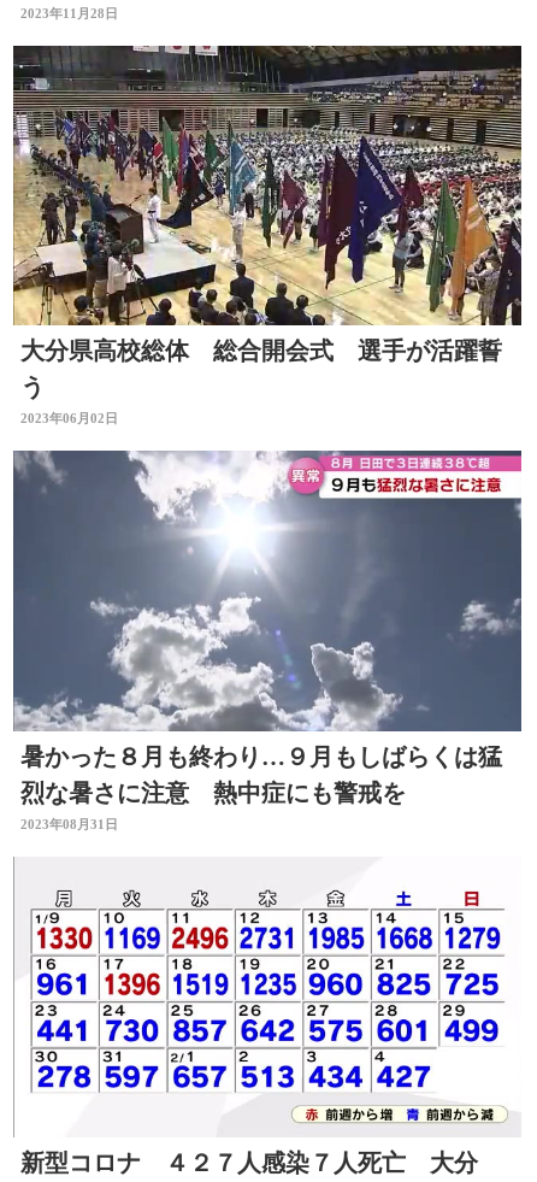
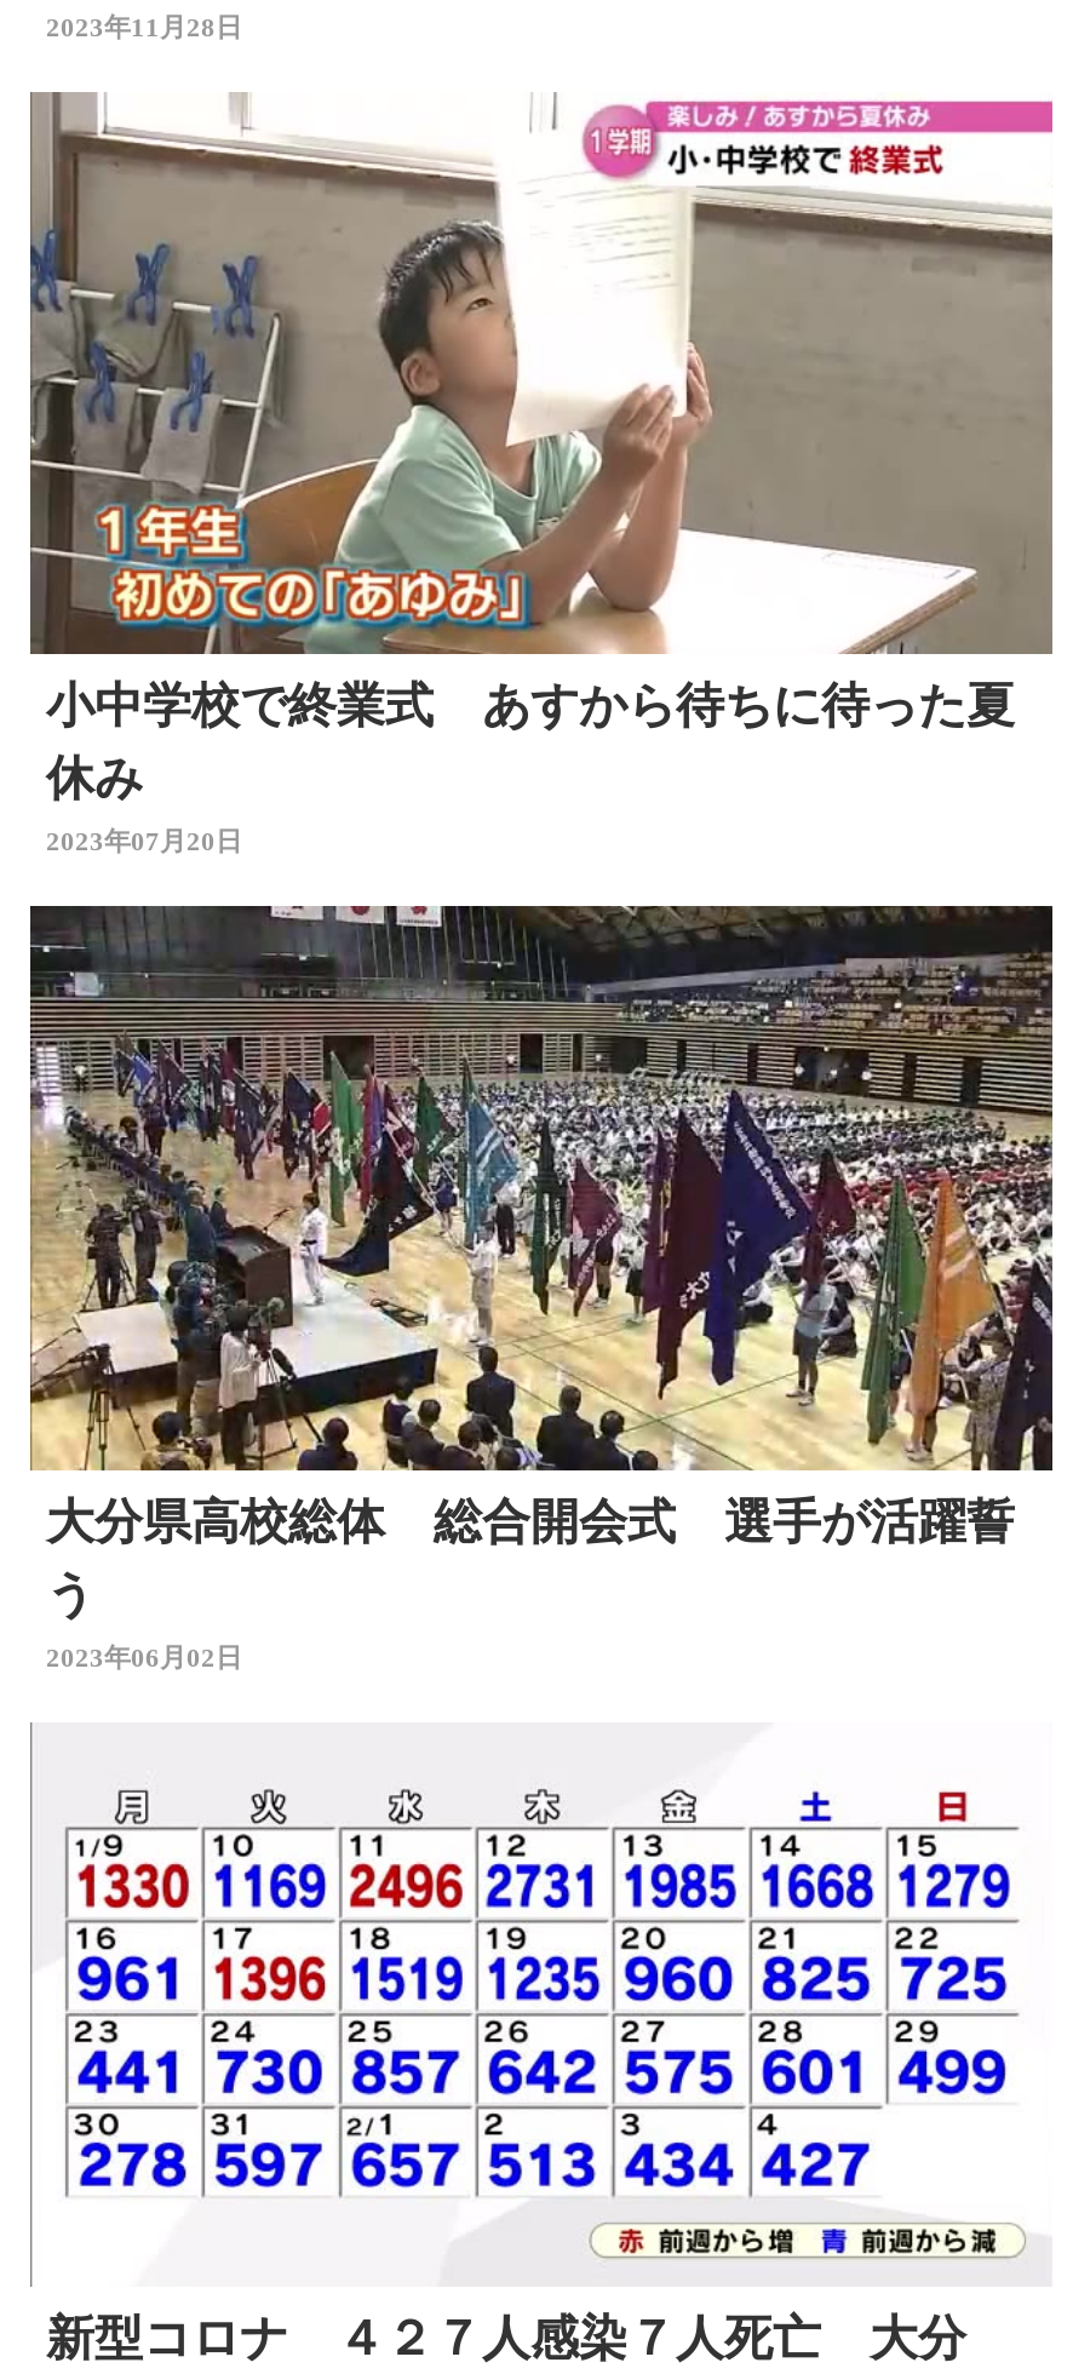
none -> [28,92,1055,856] [image] | 小中学校で終業式 あすから待ちに待った夏 | 休み | 2023年07月20日
moved [11,42,524,426] -> [25,901,1057,1672]: [image] | 大分県高校総体 総合開会式 選手が活躍誓 | う | 2023年06月02日
[13,449,523,831] [image] | 暑かった８月も終わり…９月もしばらくは猛 | 烈な暑さに注意 熱中症にも警戒を | 2023年08月31日 -> none

